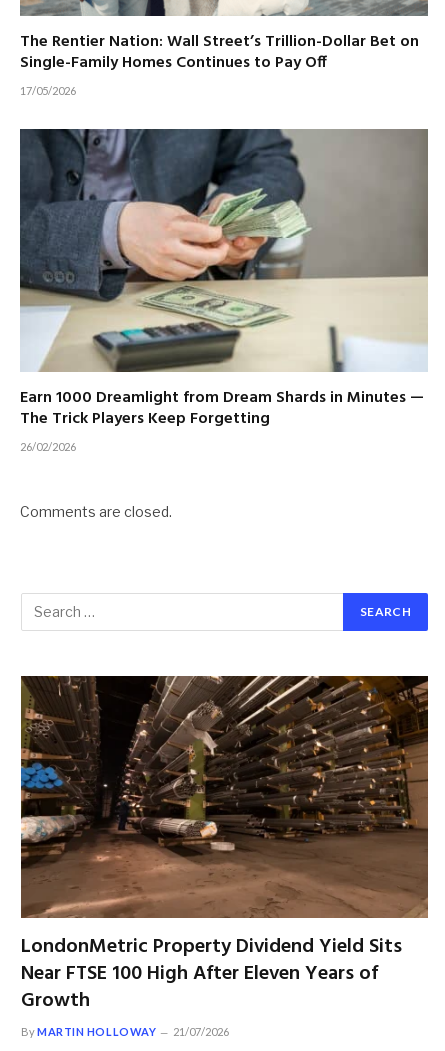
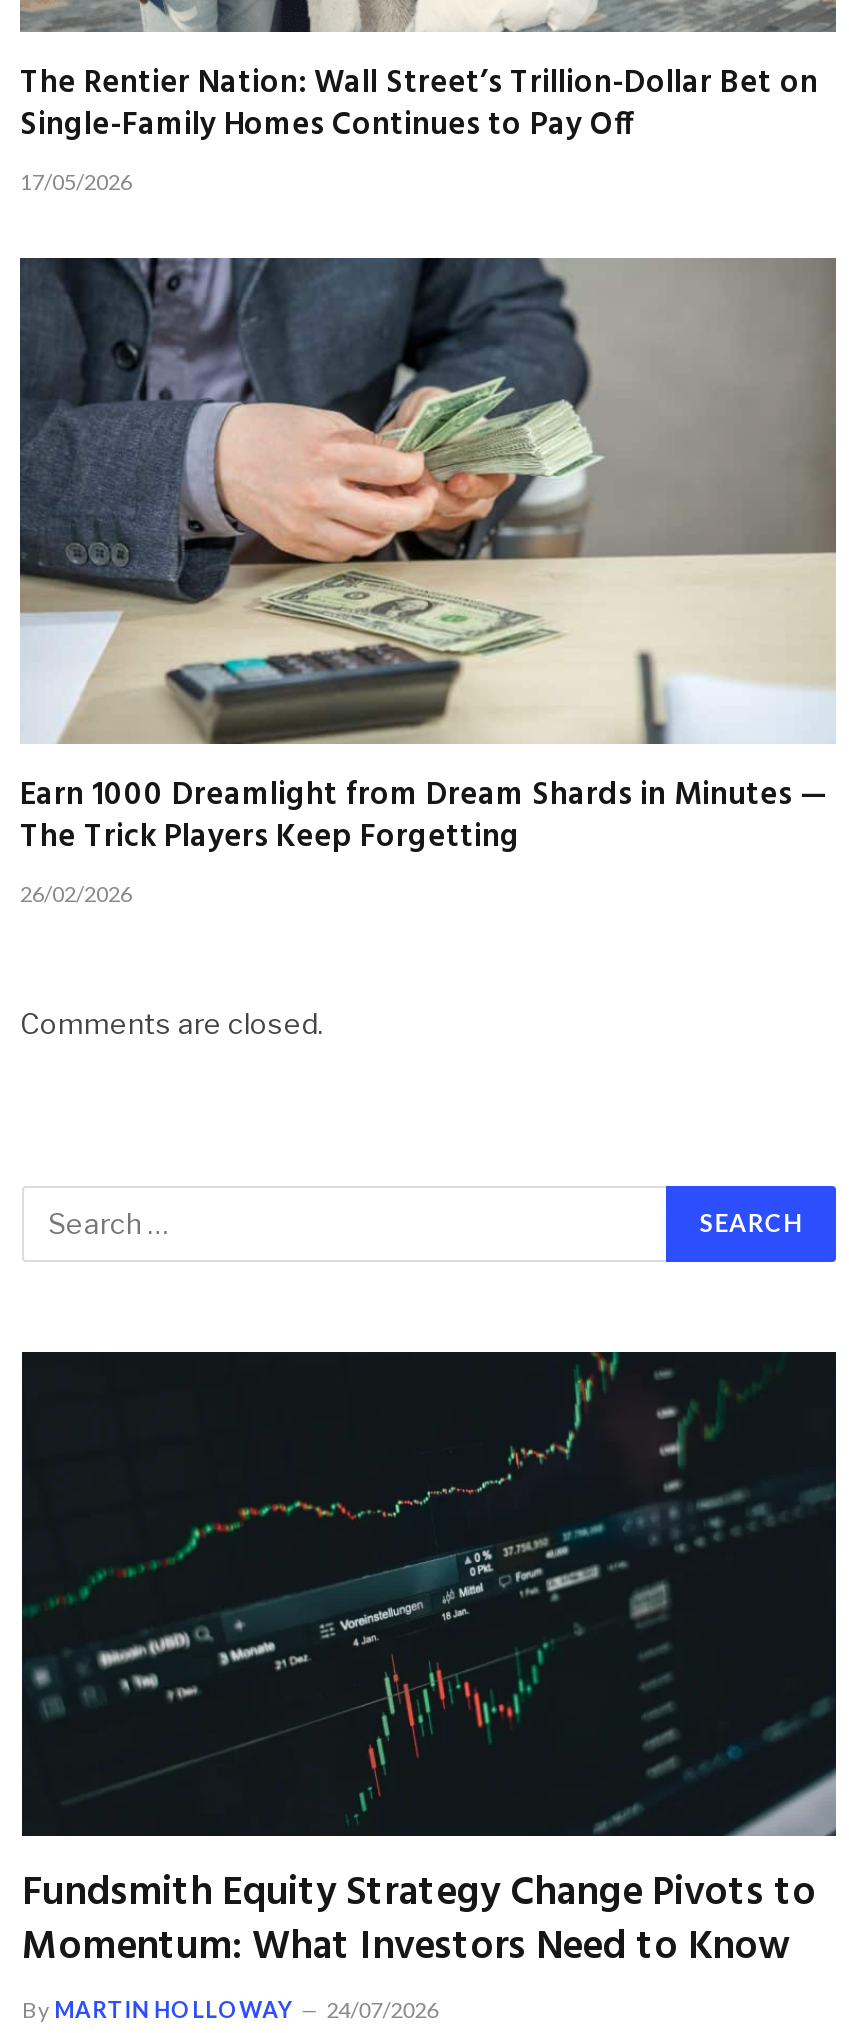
[20,675,429,1017] [image] | LondonMetric Property Dividend Yield Sits | Near FTSE 100 High After Eleven Years of | Growth -> [20,1350,838,1980] [image] | Fundsmith Equity Strategy Change Pivots to | Momentum: What Investors Need to Know
[21,1025,229,1038] By MARTIN HOLLOWAY 21/07/2026 -> [22,1996,438,2022] By MARTIN HOLLOWAY 24/07/2026

